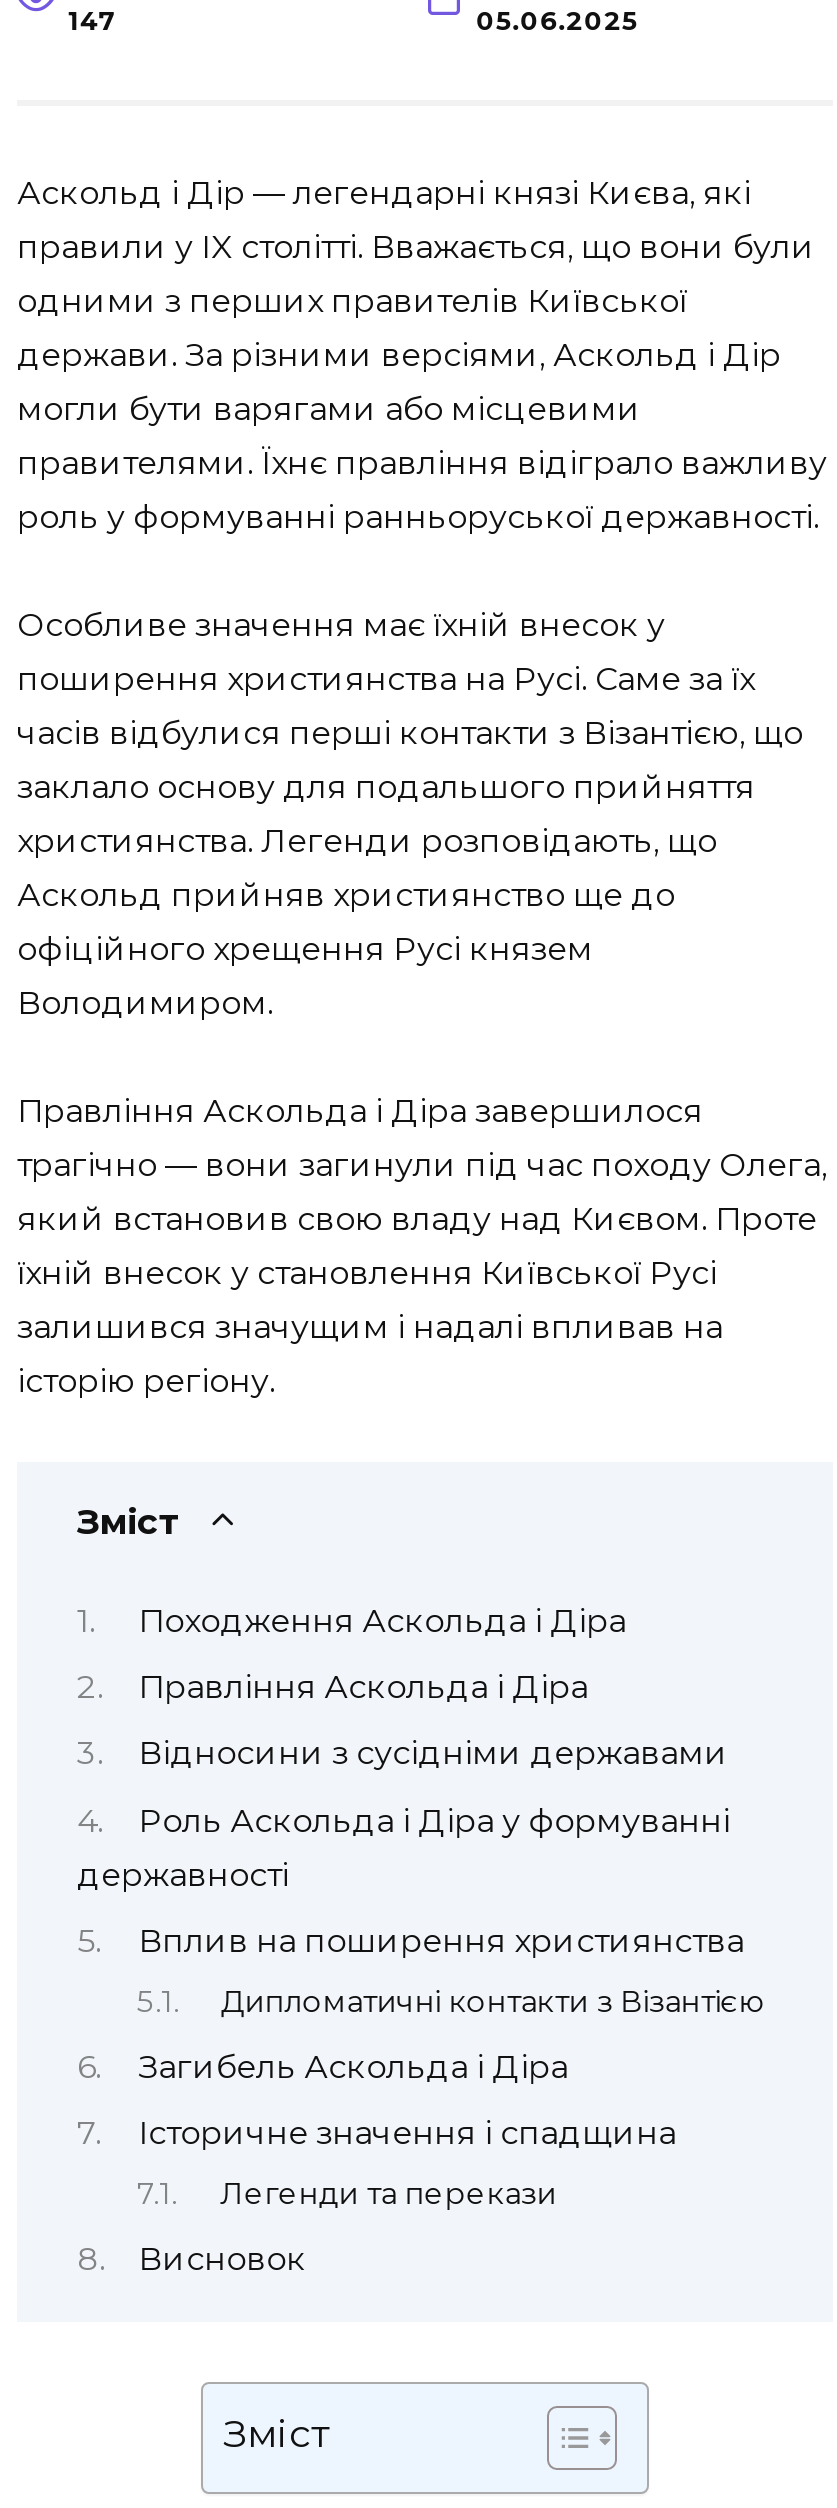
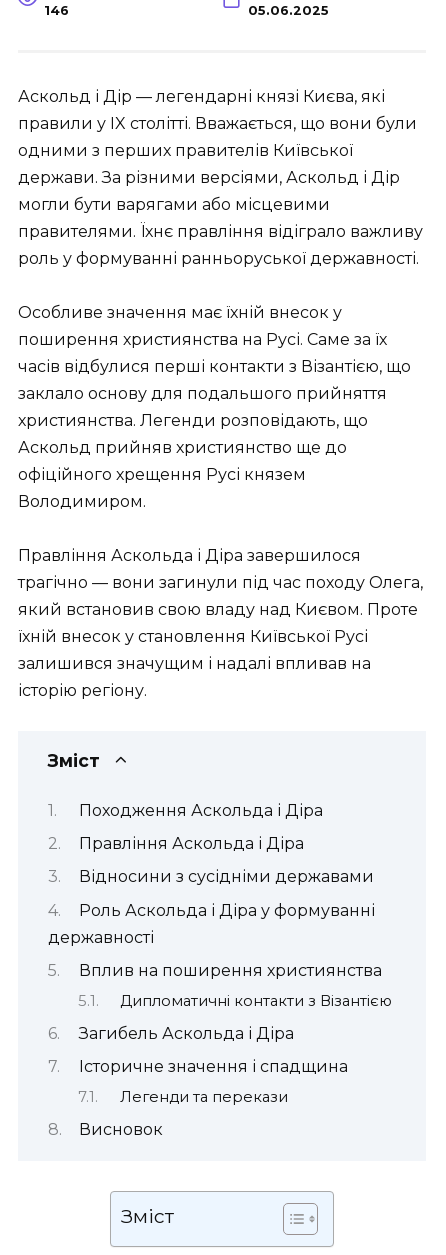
[68,5,116,35] 147 -> [44,3,69,18] 146

